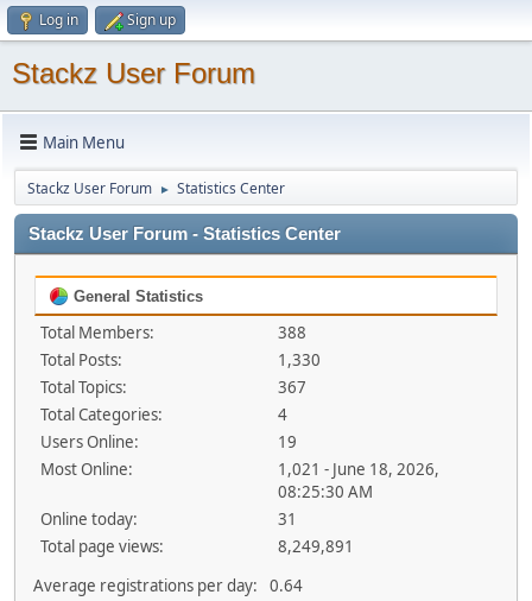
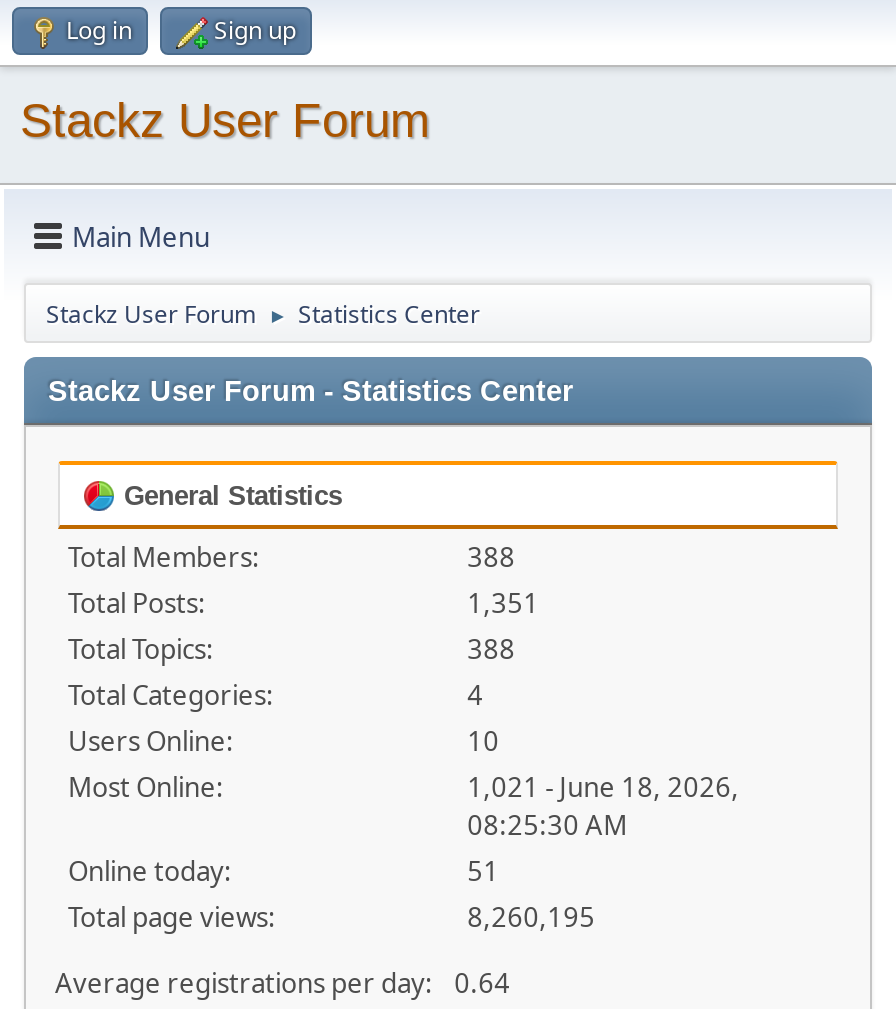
[277,349,320,371] 1,330 -> [467,585,539,621] 1,351
[277,377,306,398] 367 -> [467,631,515,667] 388
[277,431,296,453] 19 -> [467,723,499,759] 10
[277,508,296,530] 31 -> [467,853,499,889] 51
[277,536,353,557] 8,249,891 -> [467,899,595,935] 8,260,195

